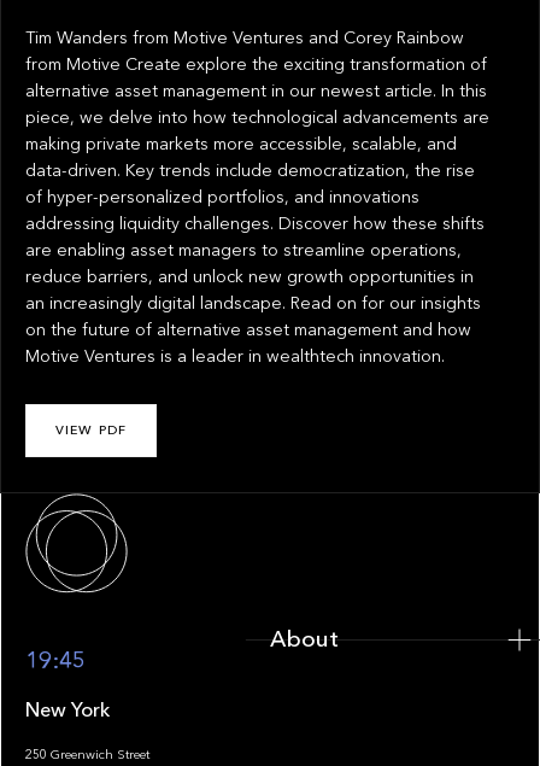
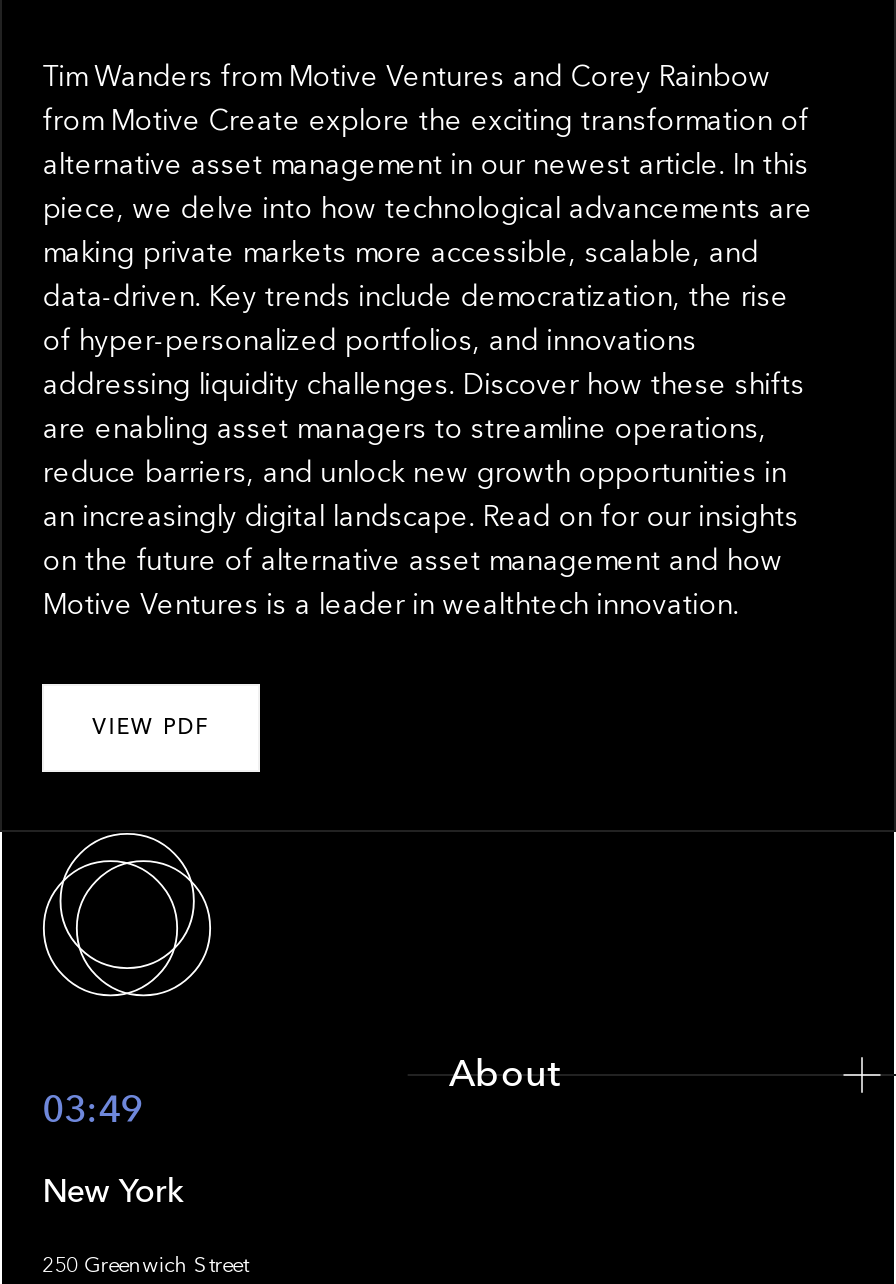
[26,646,86,674] 19:45 -> [42,1085,142,1131] 03:49

